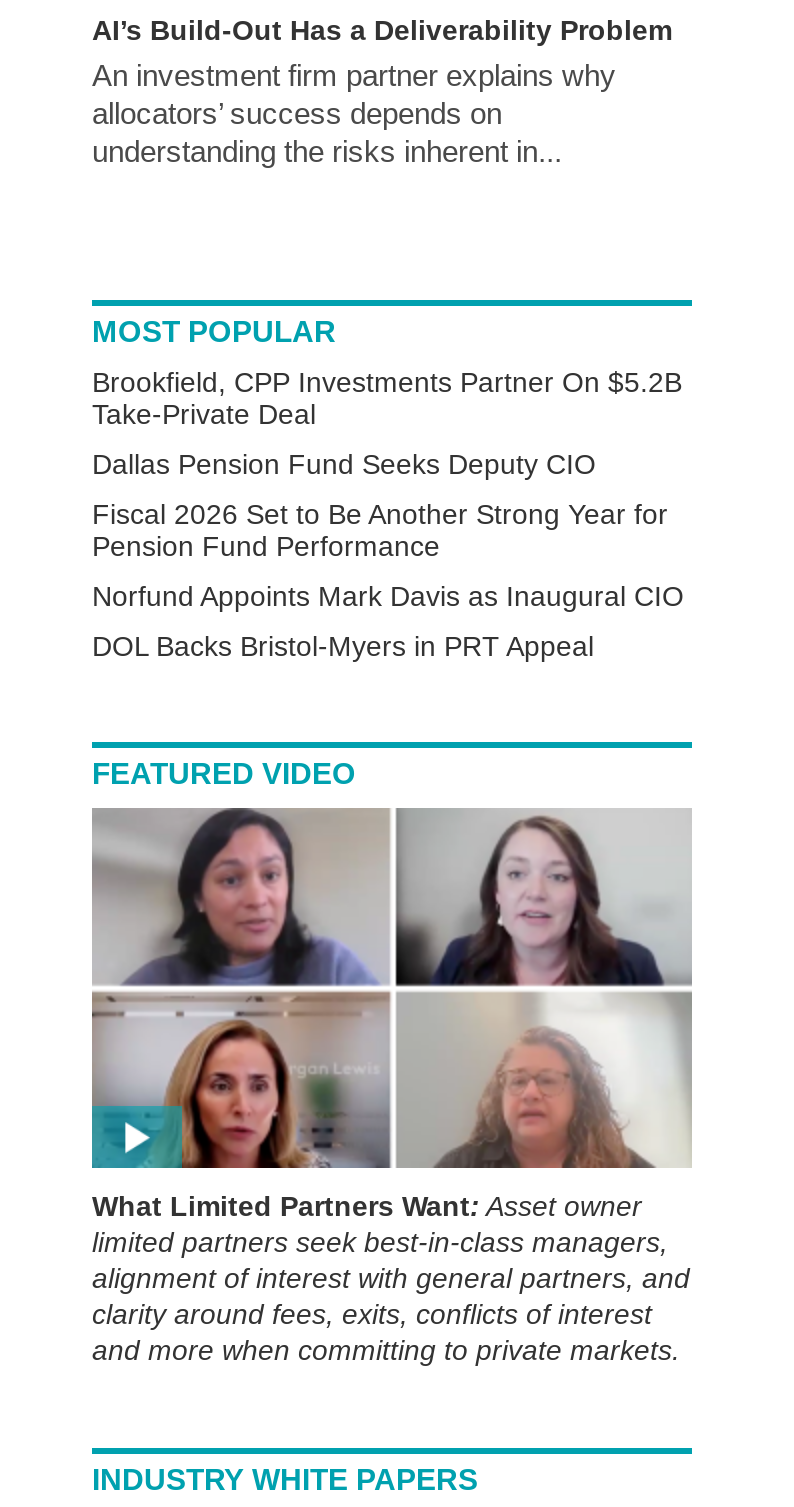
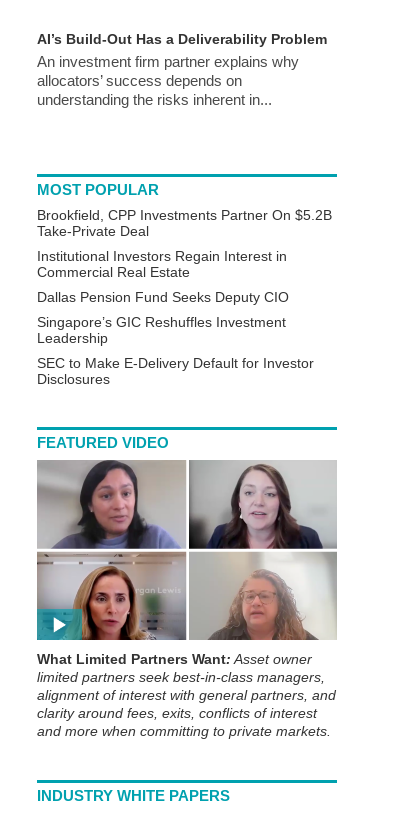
none -> [37,248,287,280] Institutional Investors Regain Interest in | Commercial Real Estate
[92,498,684,662] Fiscal 2026 Set to Be Another Strong Year for | Pension Fund Performance | Norfund Appoints Mark Davis as Inaugural CIO | DOL Backs Bristol-Myers in PRT Appeal -> [37,314,314,387] Singapore’s GIC Reshuffles Investment | Leadership | SEC to Make E-Delivery Default for Investor | Disclosures

